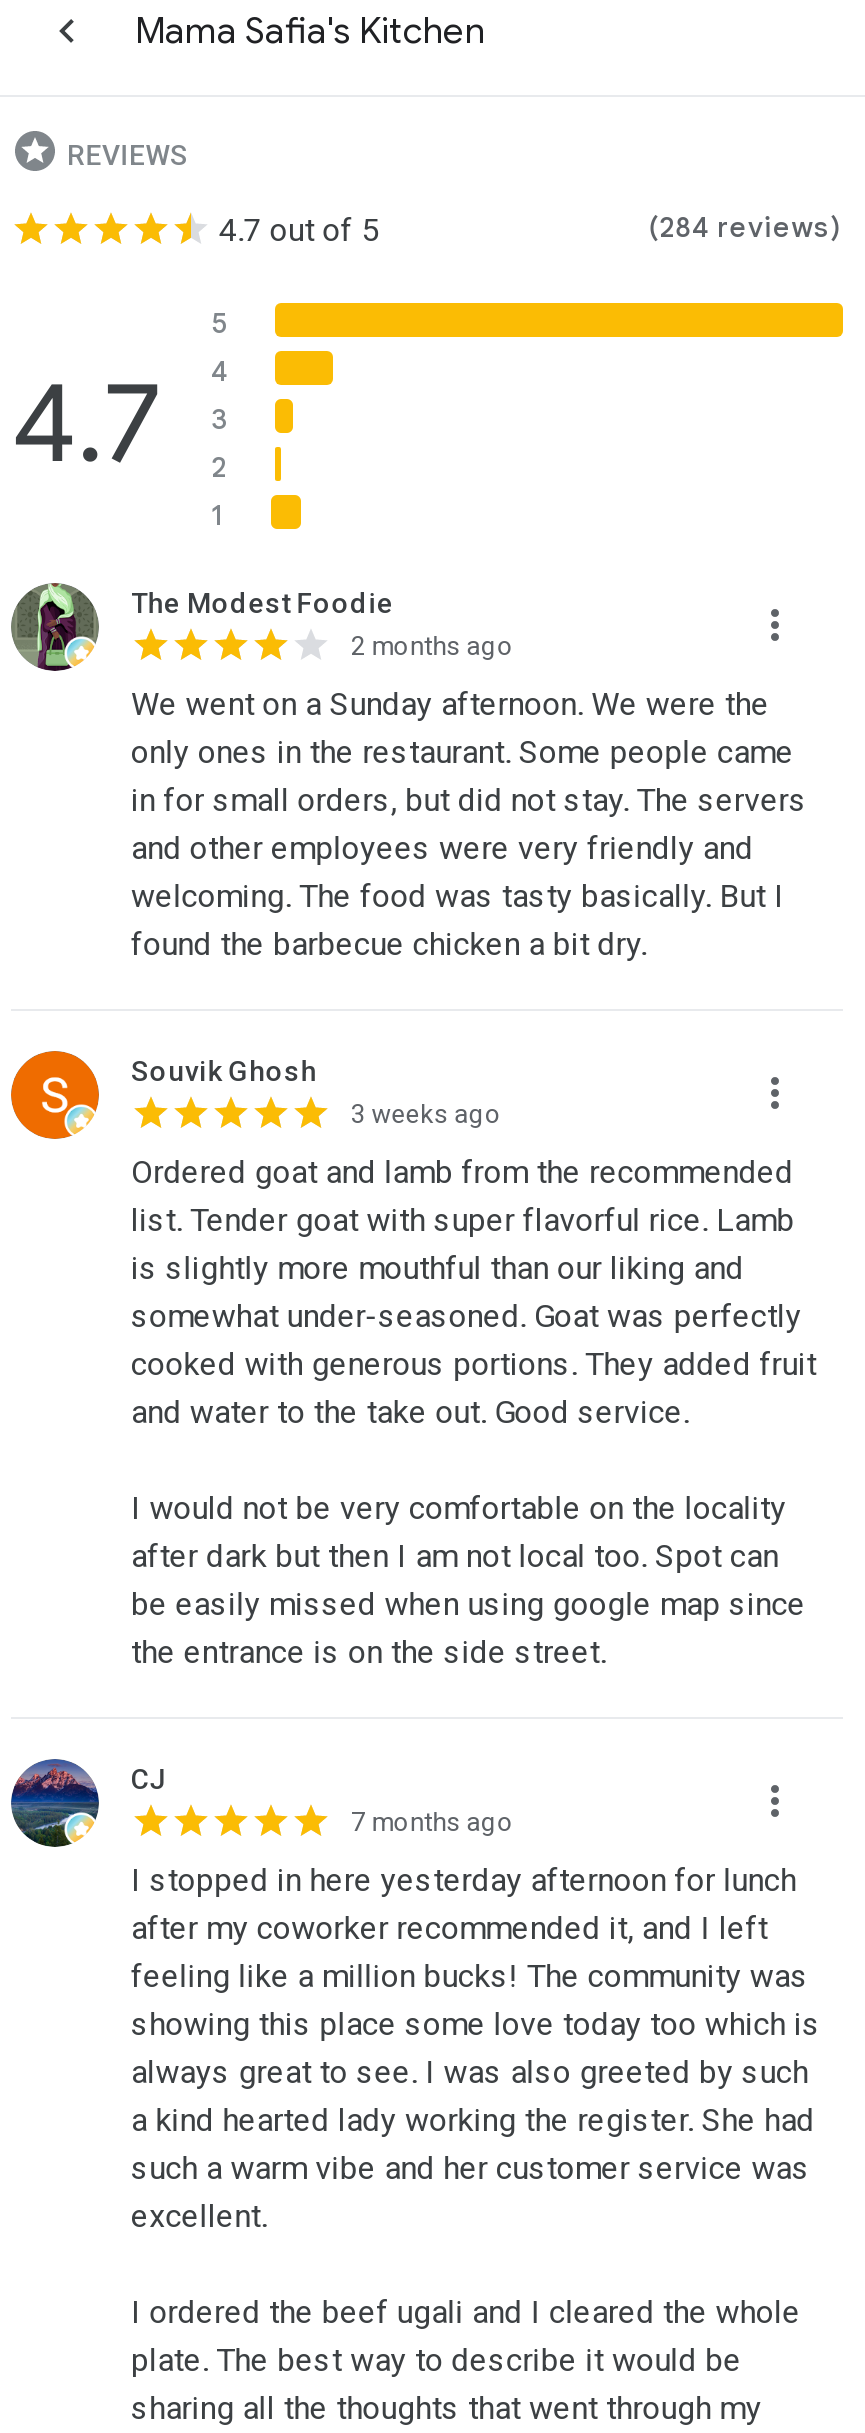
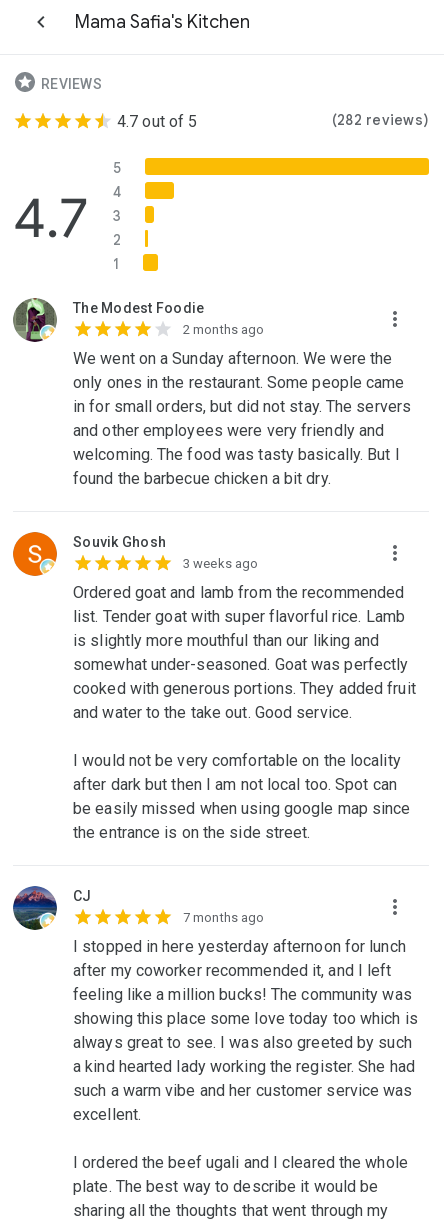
[649,209,843,245] (284 reviews) -> [332,111,429,129] (282 reviews)

